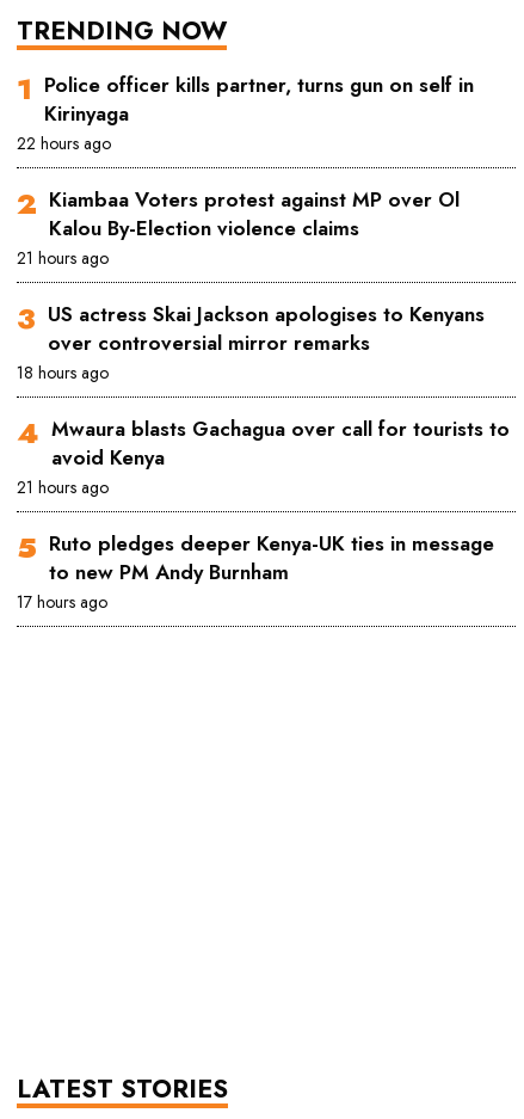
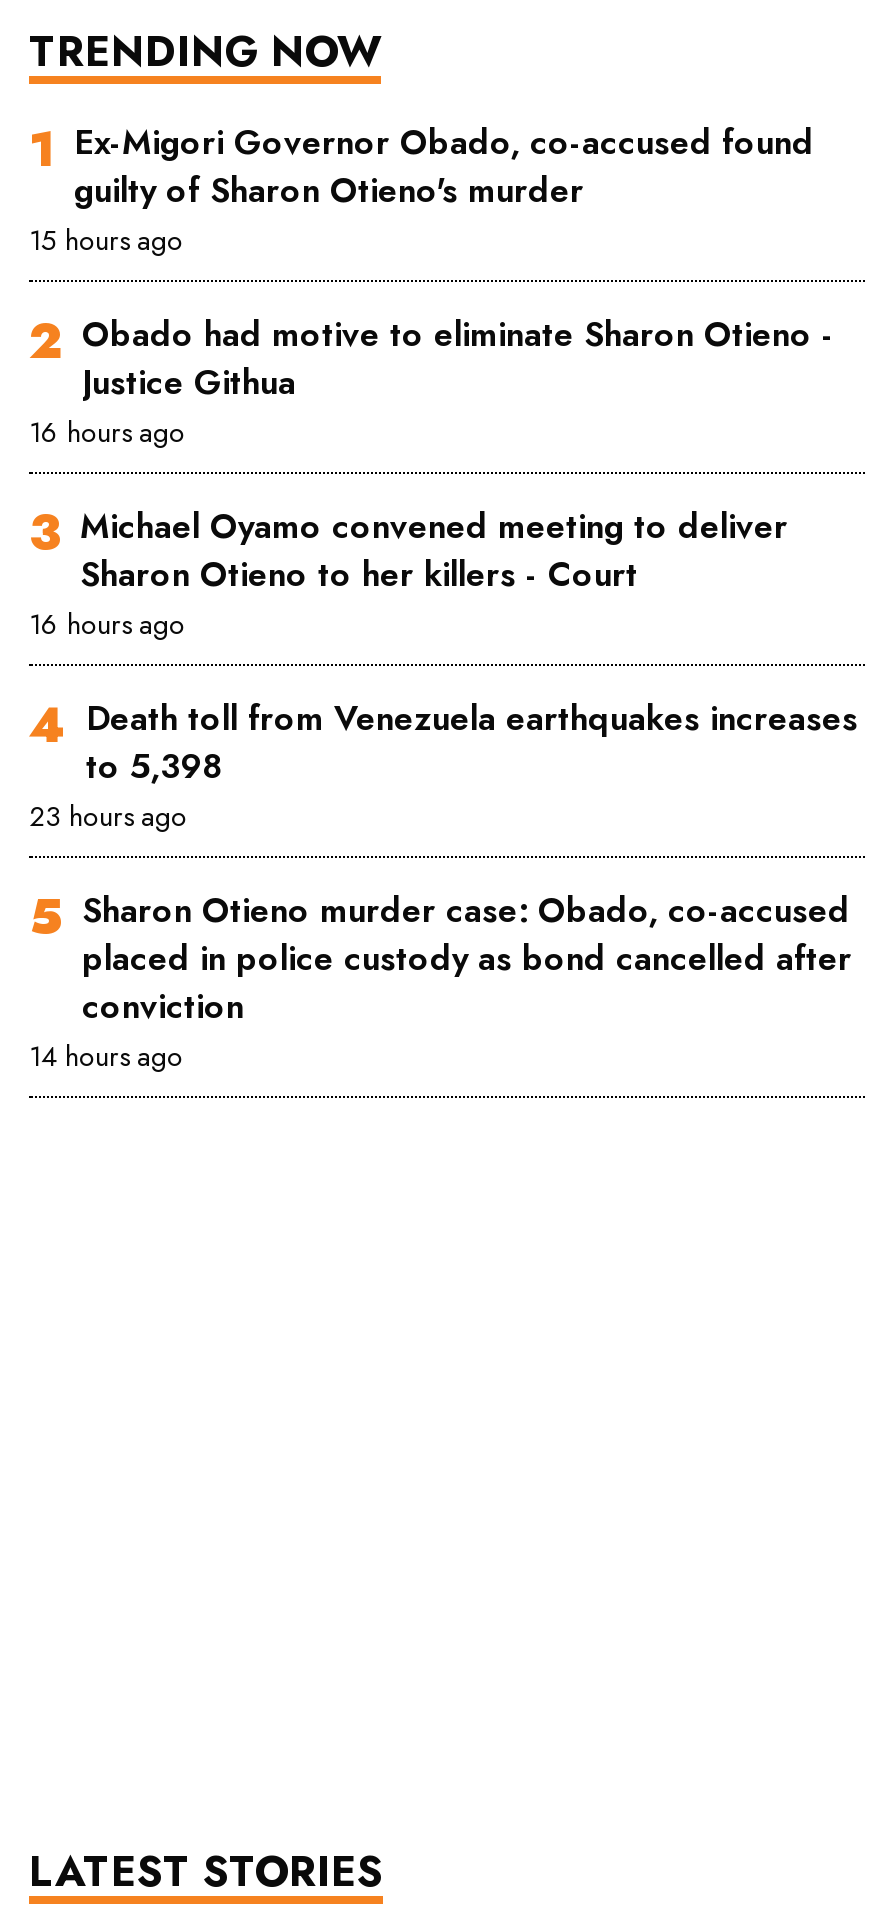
[17,71,473,155] Police officer kills partner, turns gun on self in | Kirinyaga | 22 hours ago -> [29,118,814,260] Ex-Migori Governor Obado, co-accused found | guilty of Sharon Otieno's murder | 15 hours ago
[17,185,459,270] Kiambaa Voters protest against MP over Ol | Kalou By-Election violence claims | 21 hours ago -> [29,310,834,452] Obado had motive to eliminate Sharon Otieno - | Justice Githua | 16 hours ago
[17,300,484,385] US actress Skai Jackson apologises to Kenyans | over controversial mirror remarks | 18 hours ago -> [29,502,788,644] Michael Oyamo convened meeting to deliver | Sharon Otieno to her killers - Court | 16 hours ago
[17,415,509,499] Mwaura blasts Gachagua over call for tourists to | avoid Kenya | 21 hours ago -> [29,694,858,836] Death toll from Venezuela earthquakes increases | to 5,398 | 23 hours ago
[17,529,494,614] Ruto pledges deeper Kenya-UK ties in message | to new PM Andy Burnham | 17 hours ago -> [29,886,852,1076] Sharon Otieno murder case: Obado, co-accused | placed in police custody as bond cancelled after | conviction | 14 hours ago

